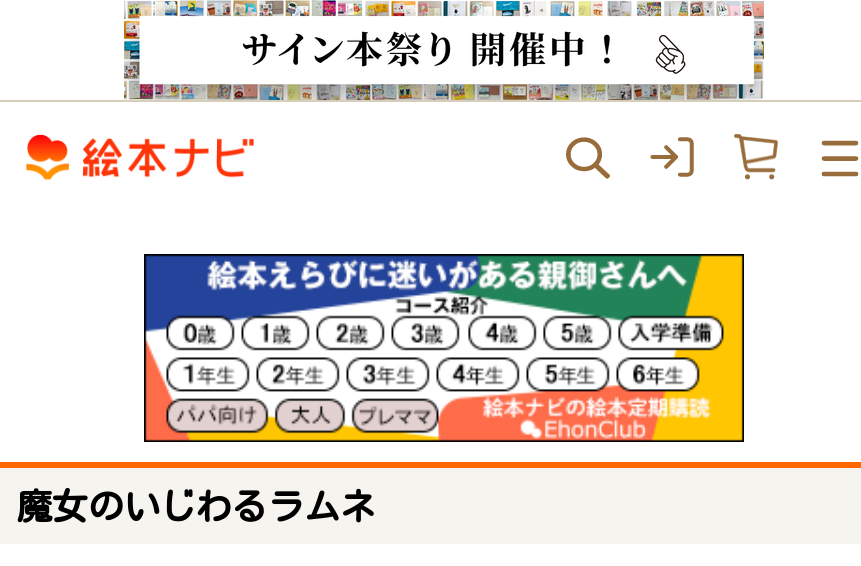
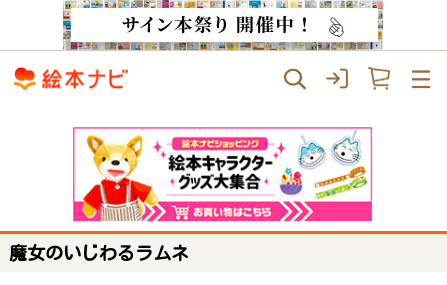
[142,252,746,444] [image] -> [72,126,373,222] [image]

